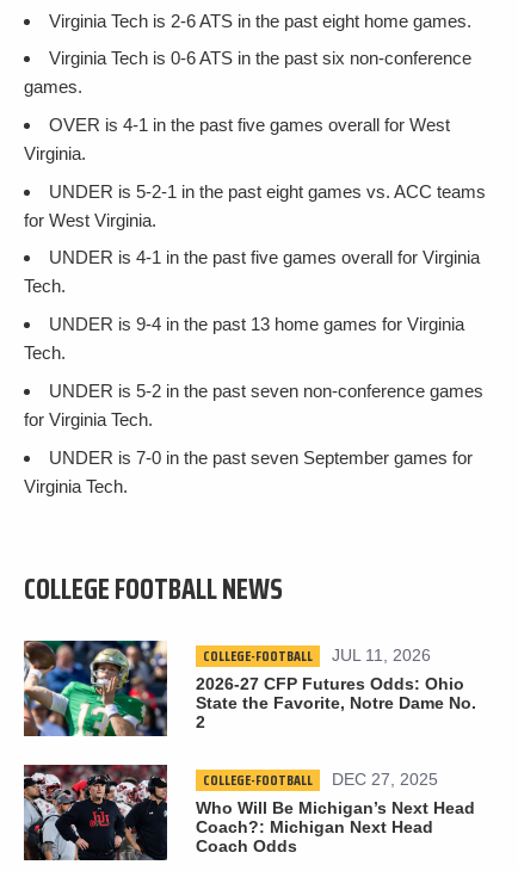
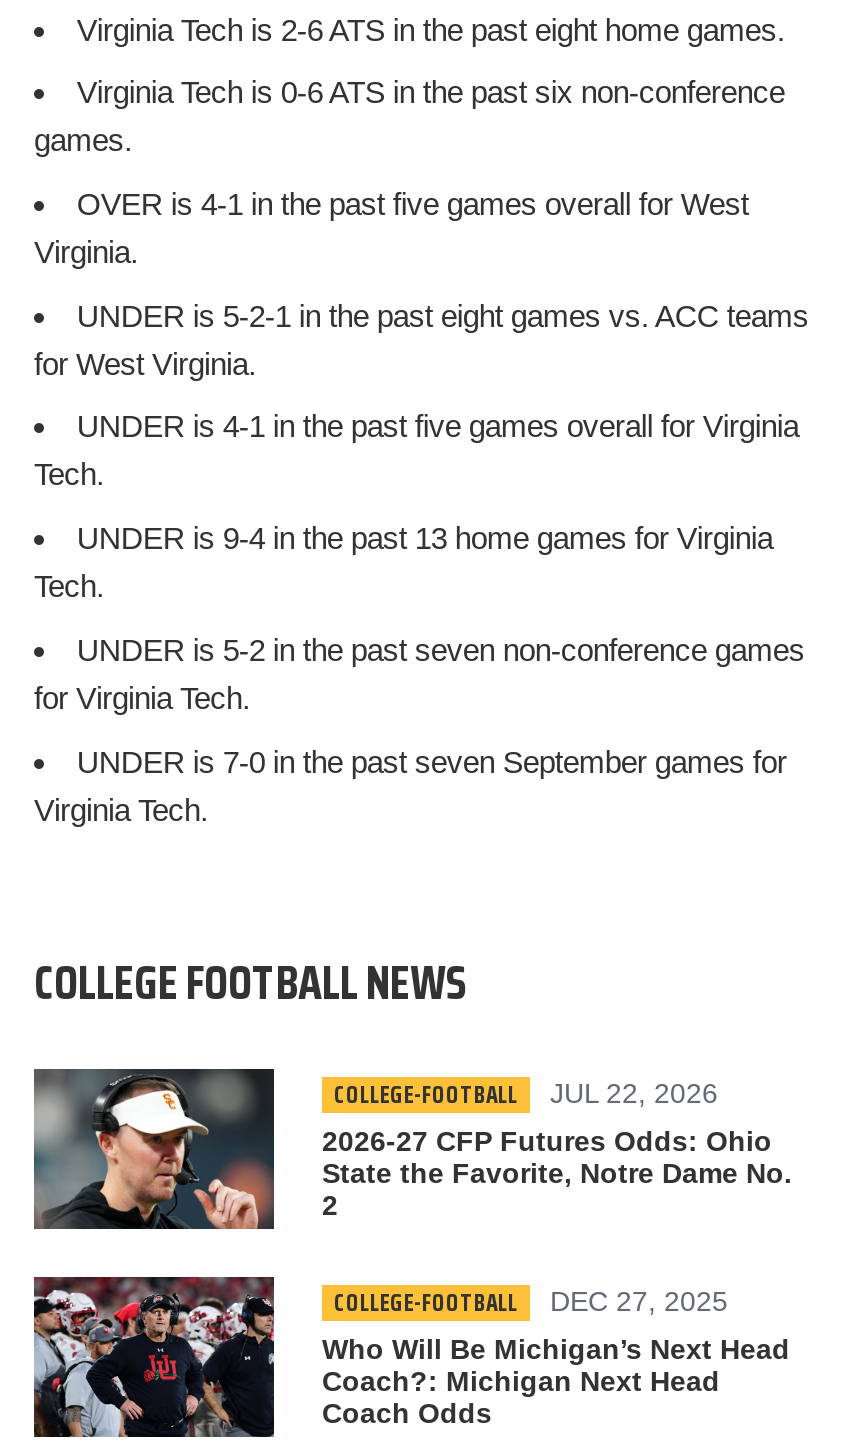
[24,640,431,737] [image] | COLLEGE-FOOTBALL JUL 11, 2026 -> [32,1067,718,1231] [image] | COLLEGE-FOOTBALL JUL 22, 2026

